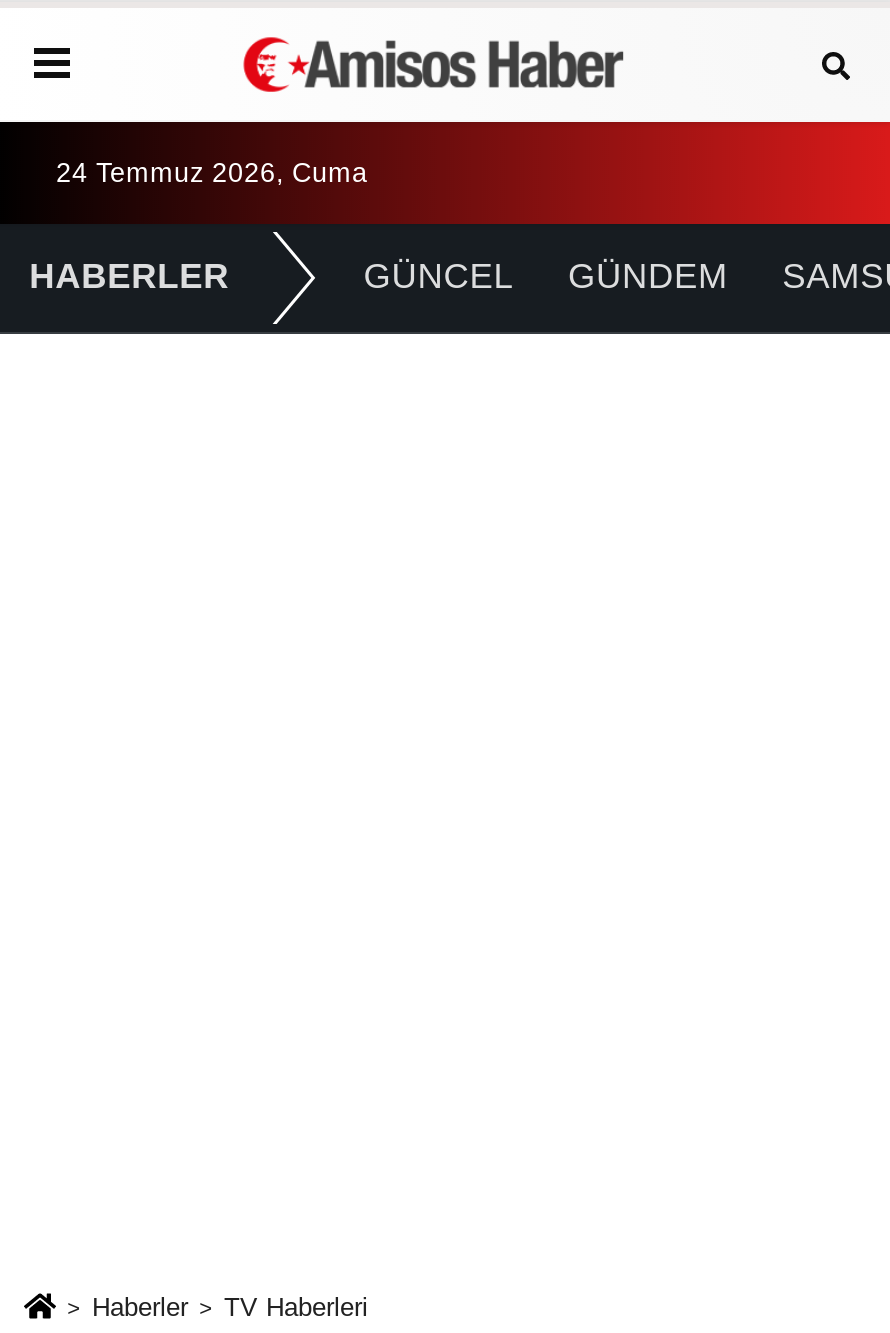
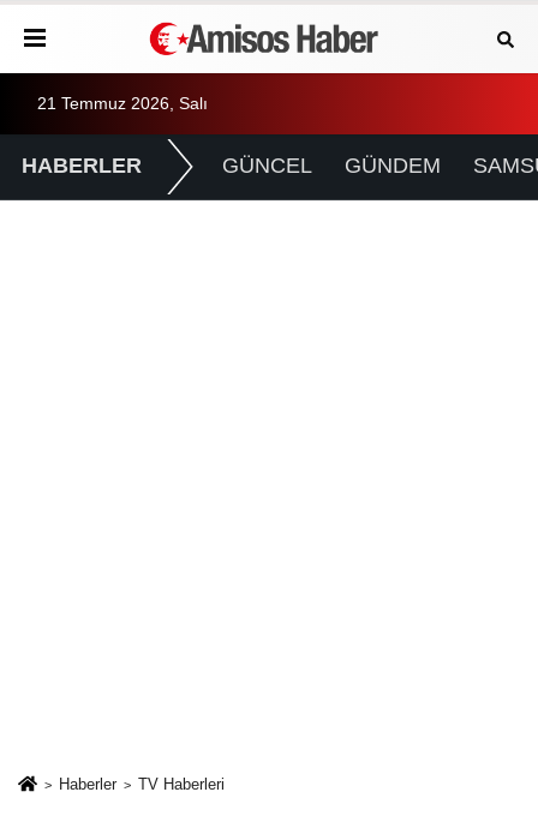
[56,158,368,188] 24 Temmuz 2026, Cuma -> [37,95,208,113] 21 Temmuz 2026, Salı

